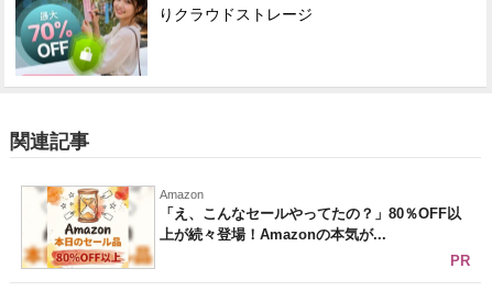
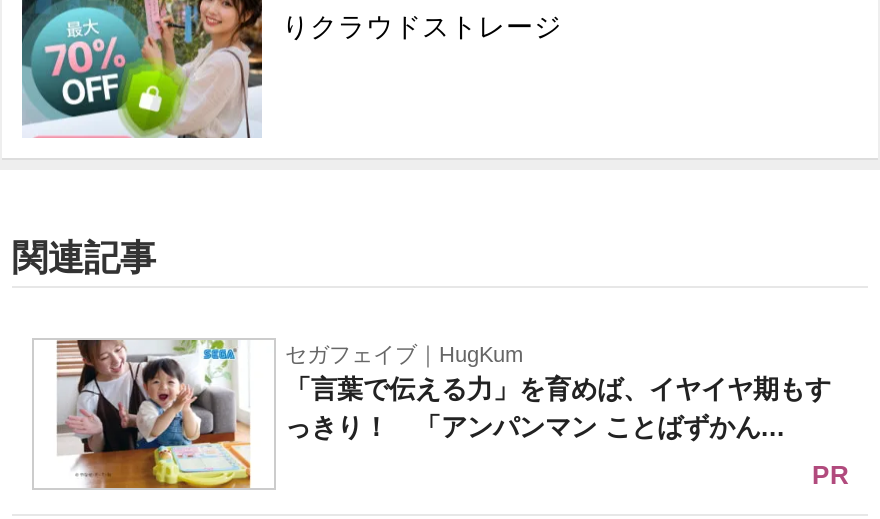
[22,186,462,269] [image] | Amazon | 「え、こんなセールやってたの？」80％OFF以 | 上が続々登場！Amazonの本気が... -> [34,338,831,490] [image] | セガフェイブ｜HugKum | 「言葉で伝える力」を育めば、イヤイヤ期もす | っきり！ 「アンパンマン ことばずかん...

